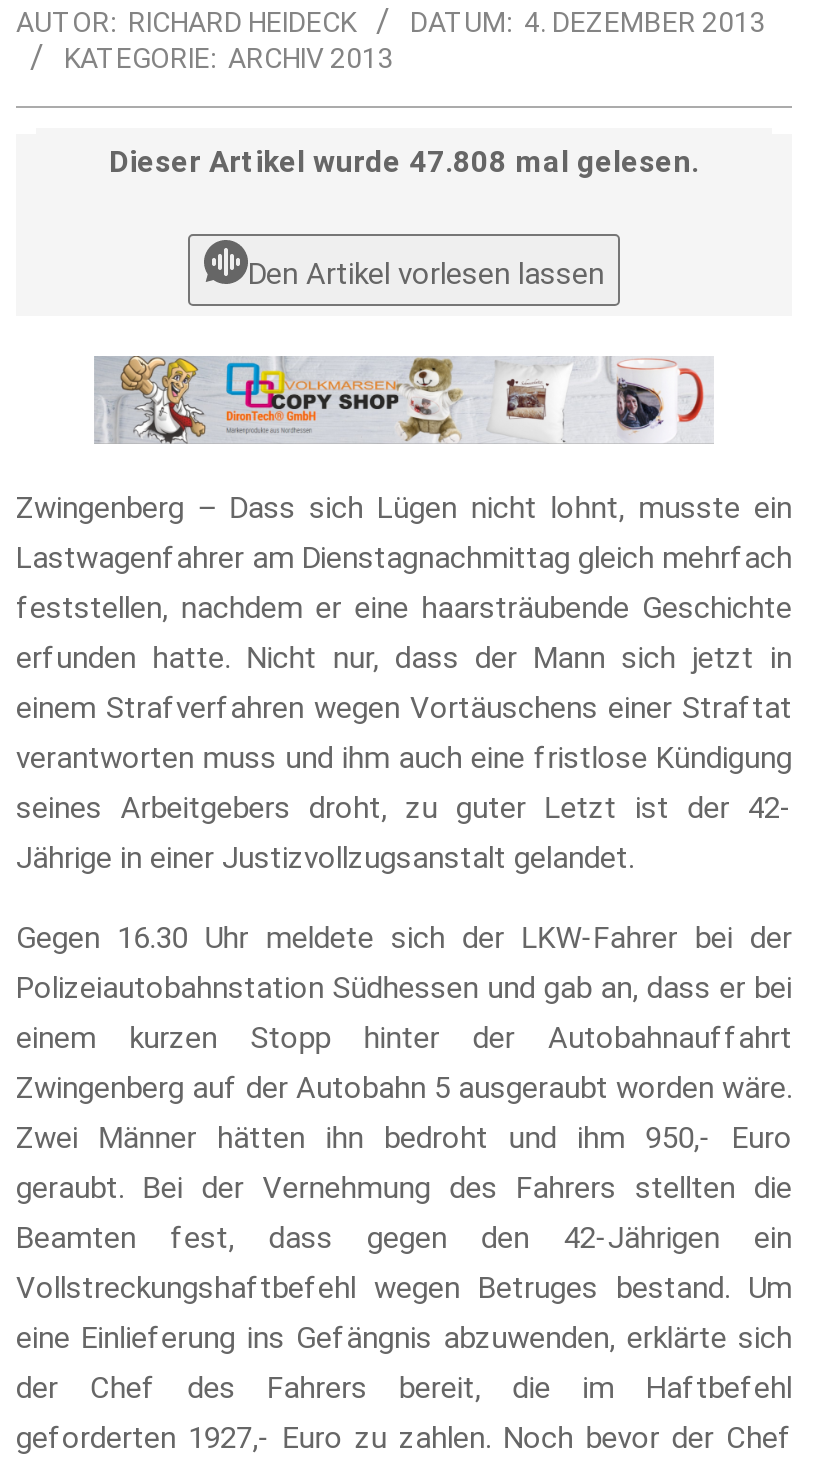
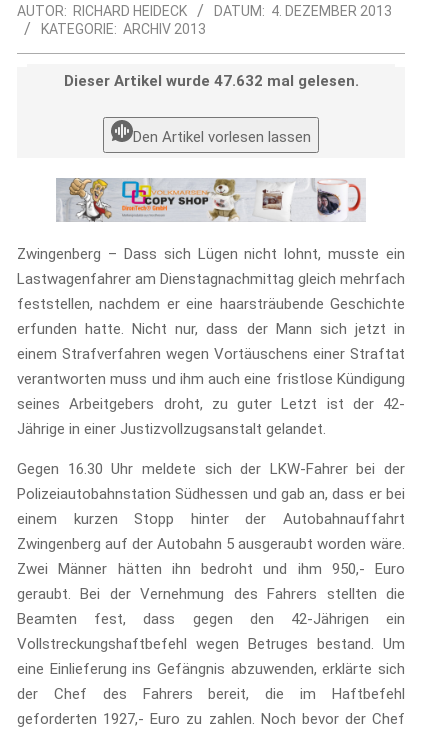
[109,144,699,180] Dieser Artikel wurde 47.808 mal gelesen. -> [63,72,358,90] Dieser Artikel wurde 47.632 mal gelesen.

